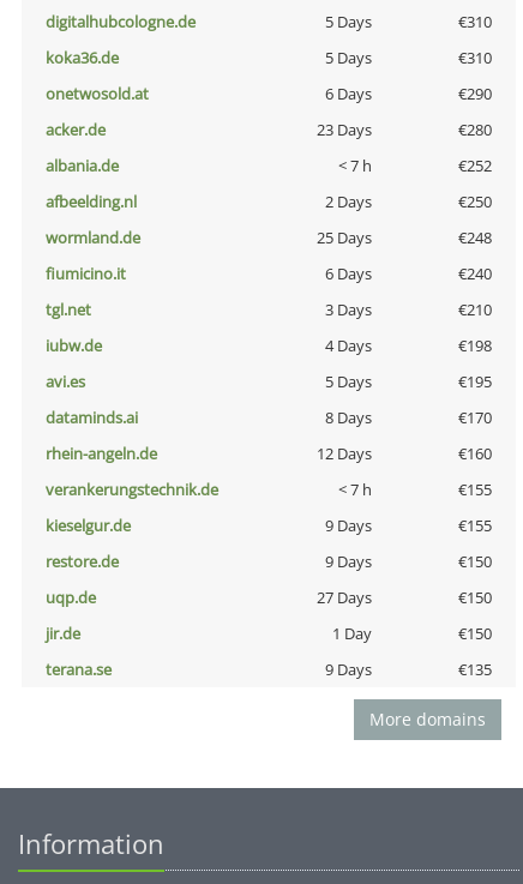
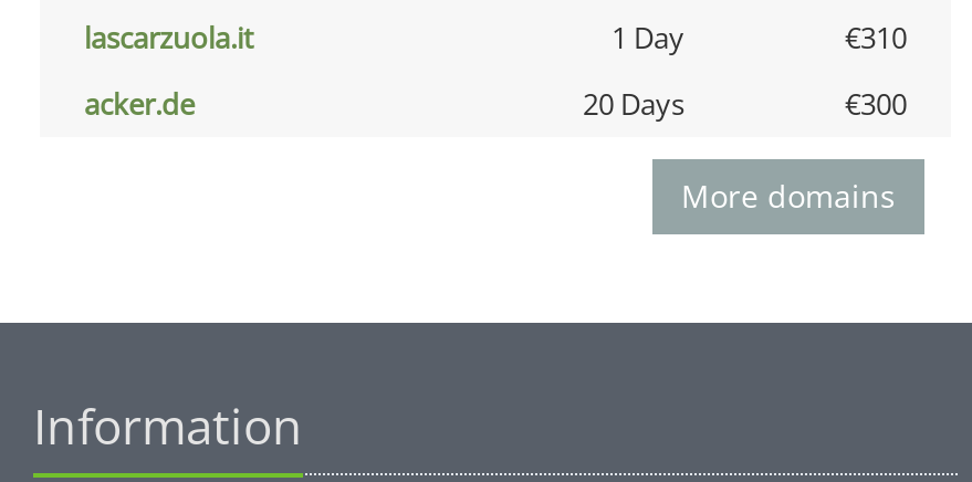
[46,10,371,32] digitalhubcologne.de | 5 Days -> [84,17,684,56] lascarzuola.it | 1 Day
[46,46,492,104] koka36.de | 5 Days | €310 | onetwosold.at | 6 Days | €290 -> none
[46,118,492,679] 23 Days | €280 | albania.de | < 7 h | €252 | afbeelding.nl | 2 Days | €250 | wormland.de | 25 Days | €248 | fiumicino.it | 6 Days | €240 | tgl.net | 3 Days | €210 | iubw.de | 4 Days | €198 | avi.es | 5 Days | €195 | dataminds.ai | 8 Days | €170 | rhein-angeln.de | 12 Days | €160 | verankerungstechnik.de | < 7 h | €155 | kieselgur.de | 9 Days | €155 | restore.de | 9 Days | €150 | uqp.de | 27 Days | €150 | jir.de | 1 Day | €150 | terana.se | 9 Days | €135 -> [583,83,907,123] 20 Days | €300

